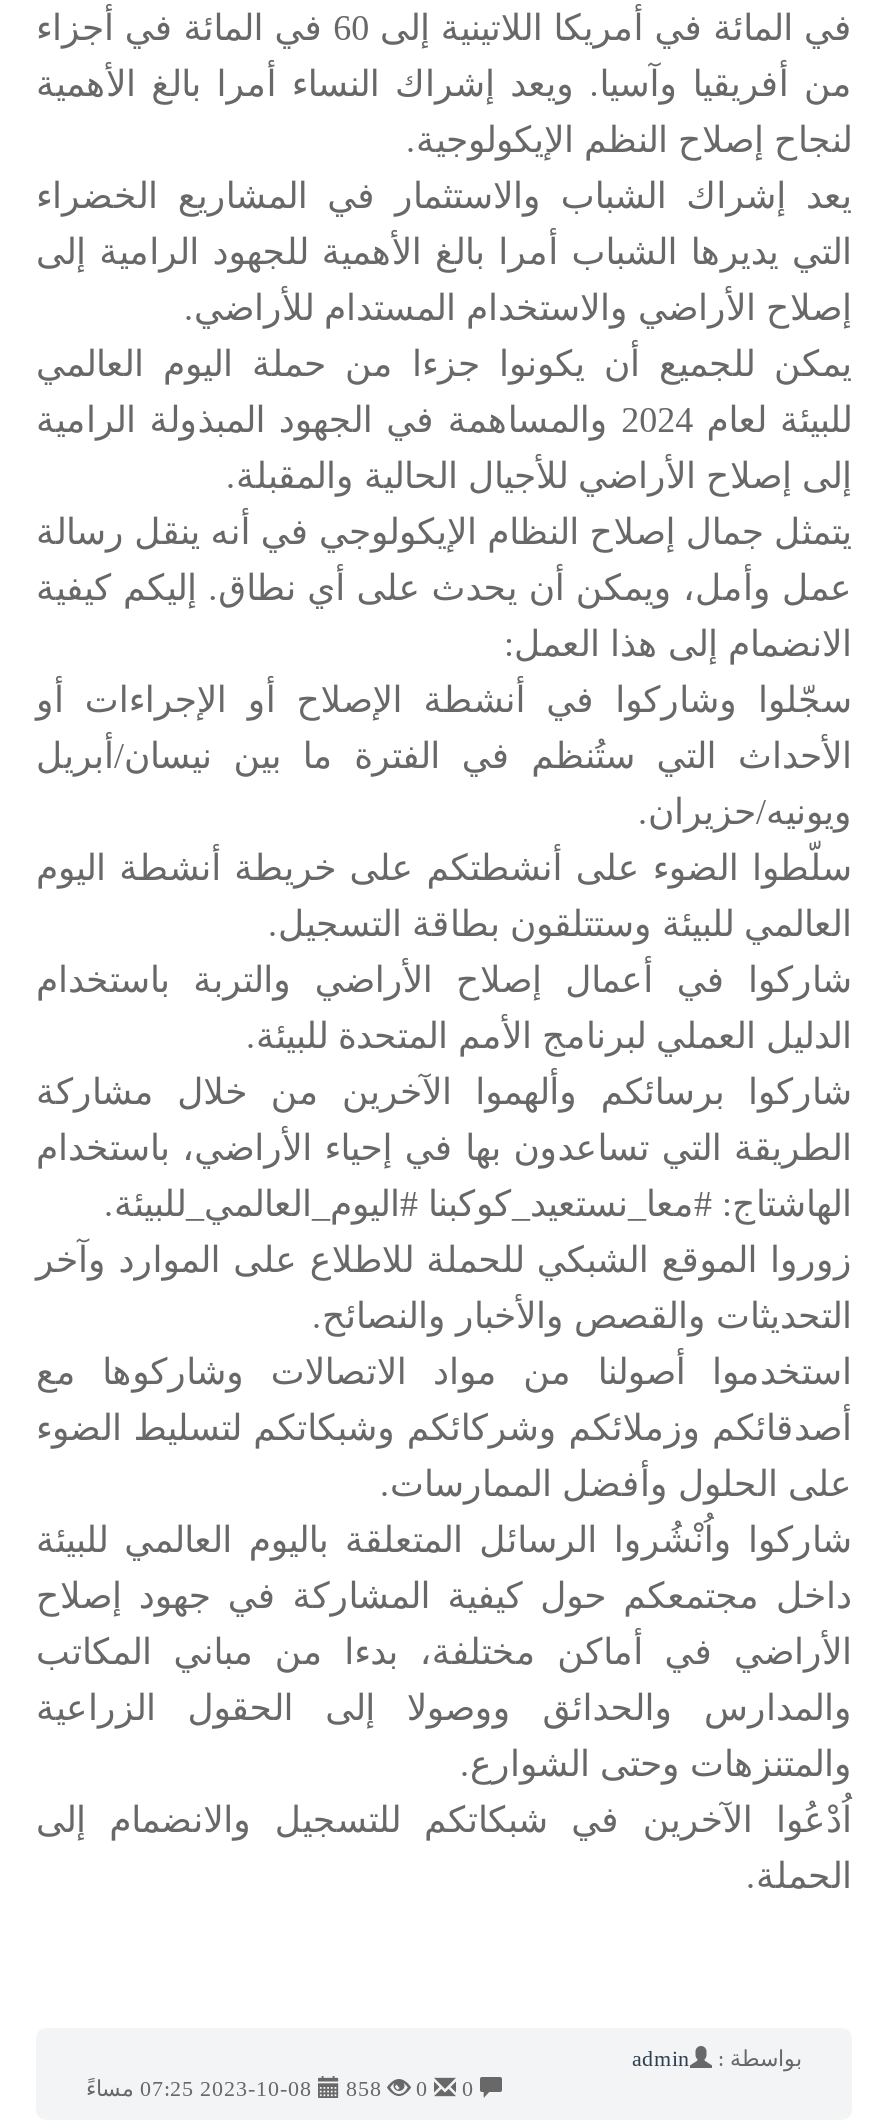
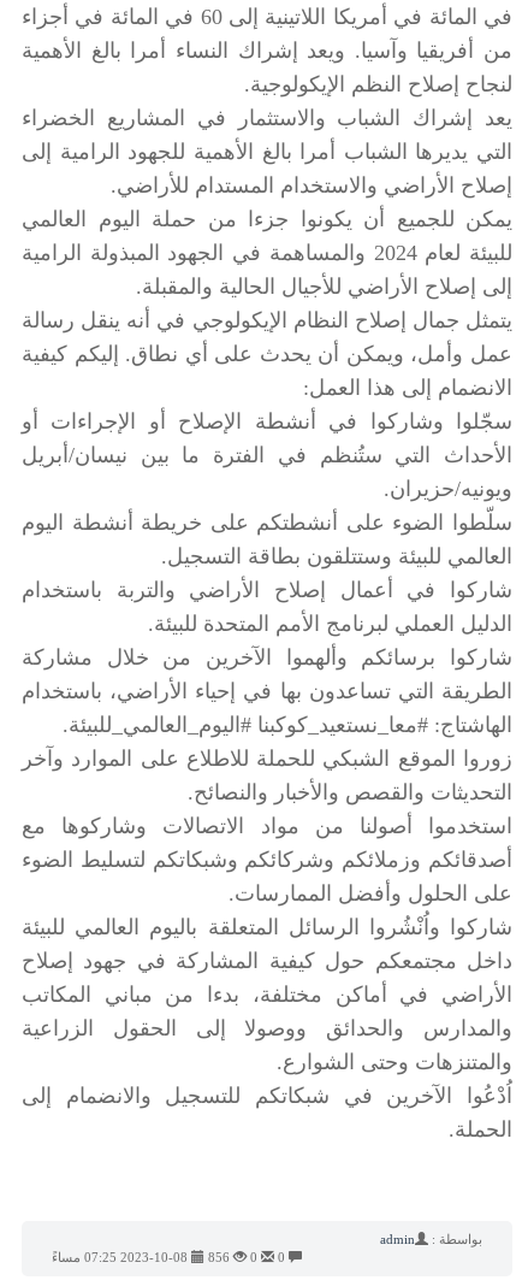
[346,2075,382,2099] 858 -> [208,1250,230,1264] 856

